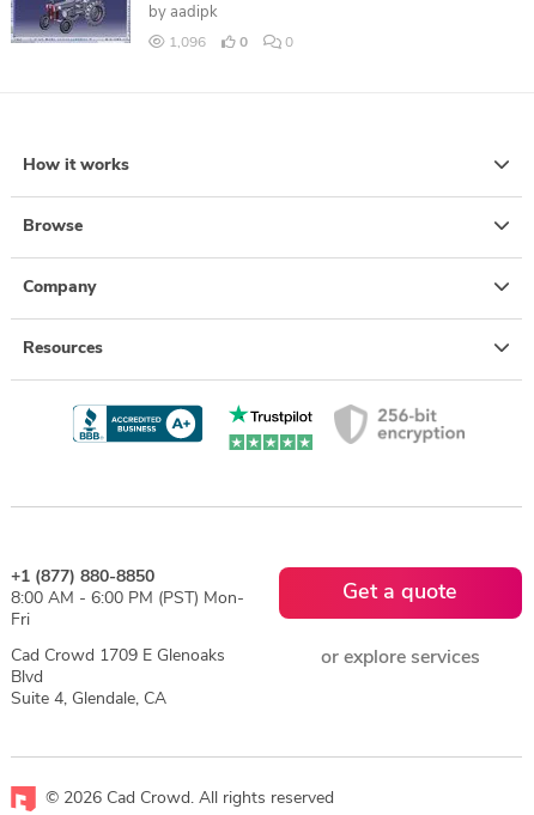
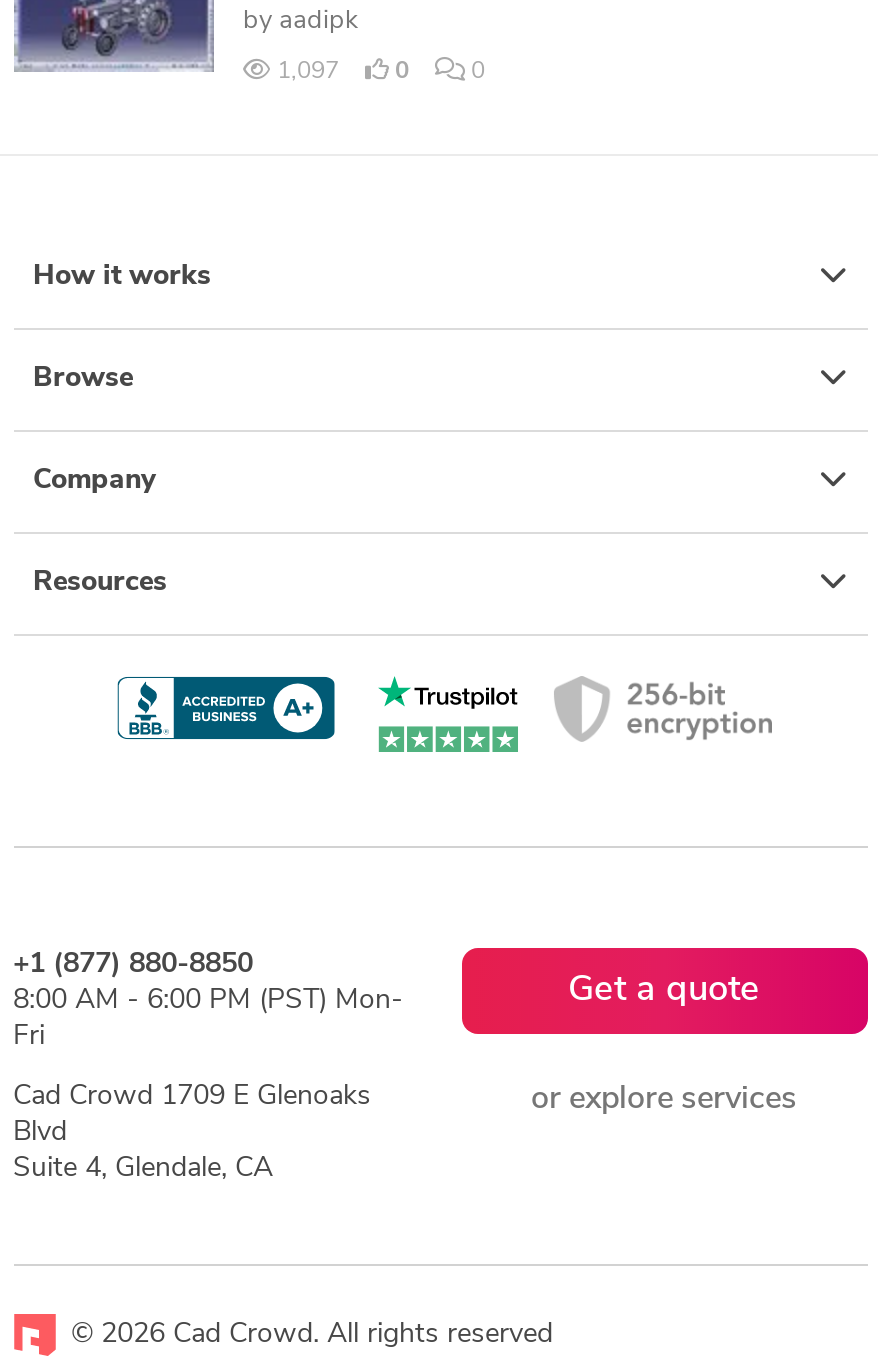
[165,36,209,50] 1,096 -> [271,60,345,84] 1,097

